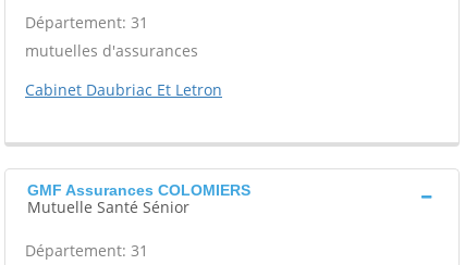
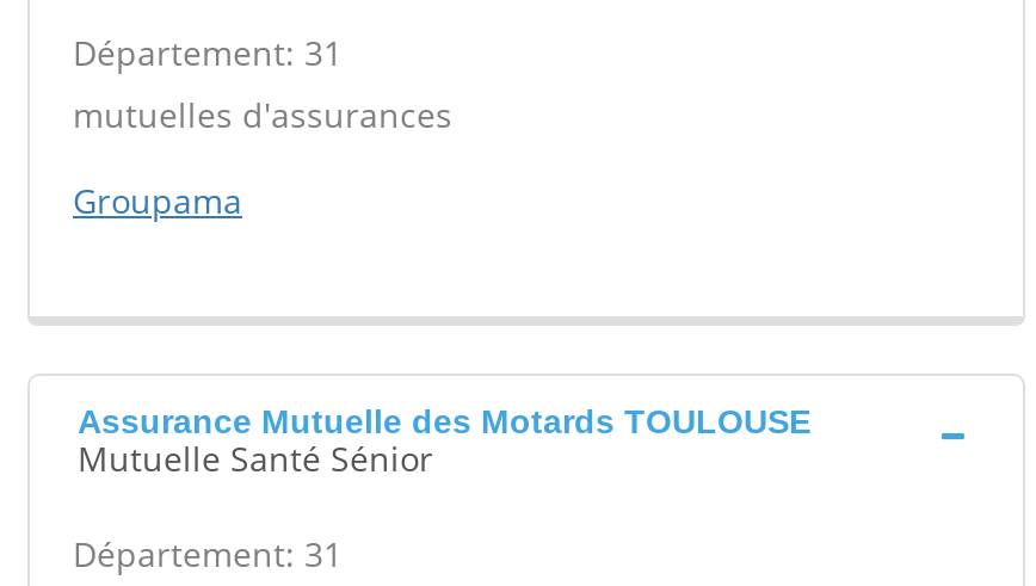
[25,79,222,100] Cabinet Daubriac Et Letron -> [73,178,242,223] Groupama
[27,181,250,199] GMF Assurances COLOMIERS -> [78,402,810,440] Assurance Mutuelle des Motards TOULOUSE

